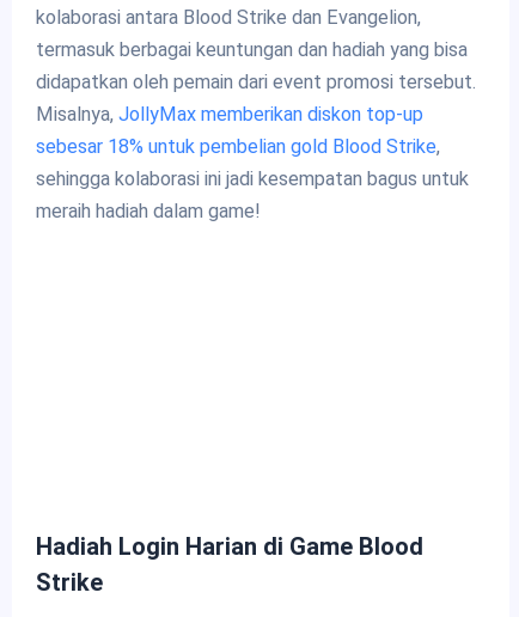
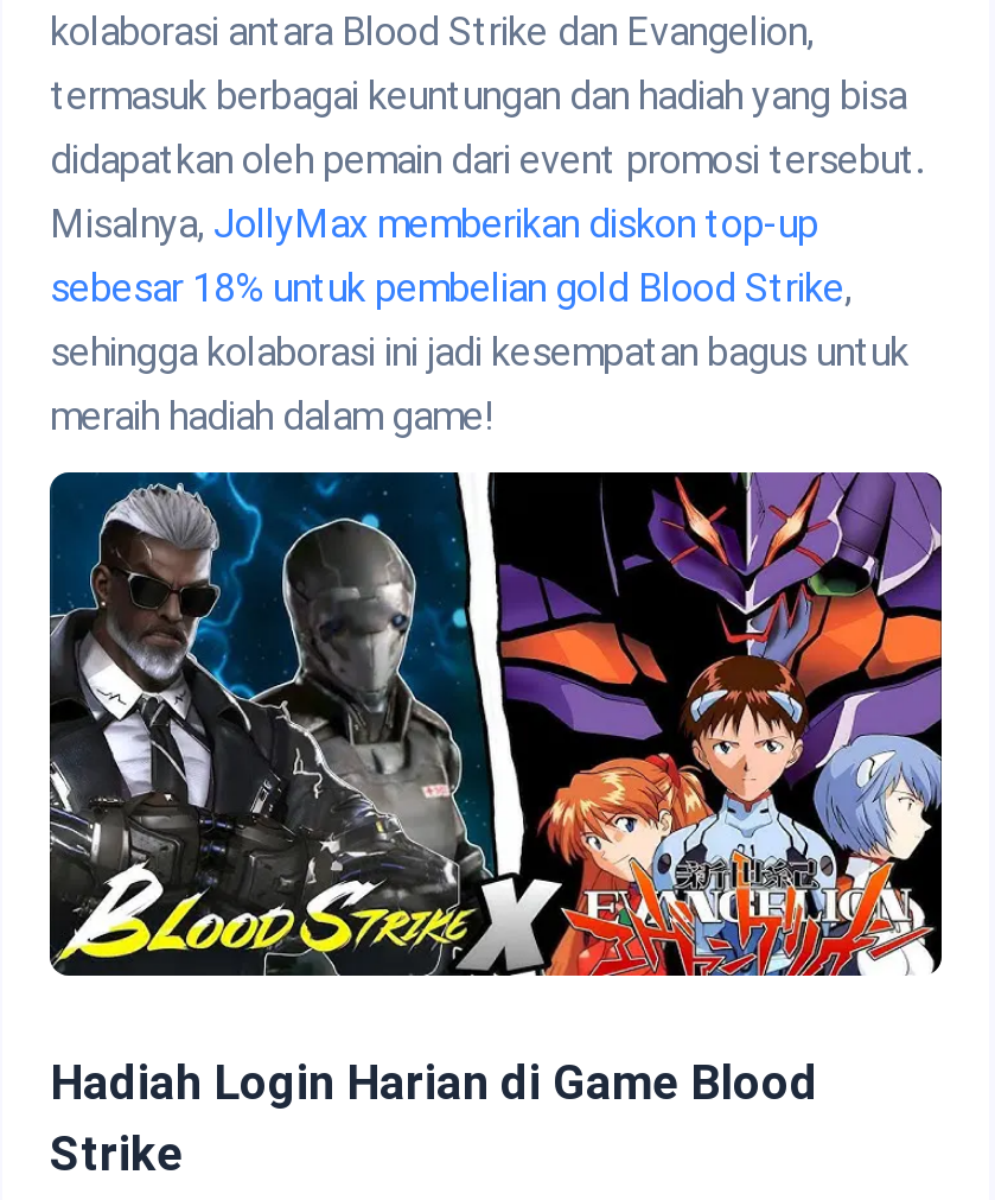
none -> [47,470,944,978] [image]

